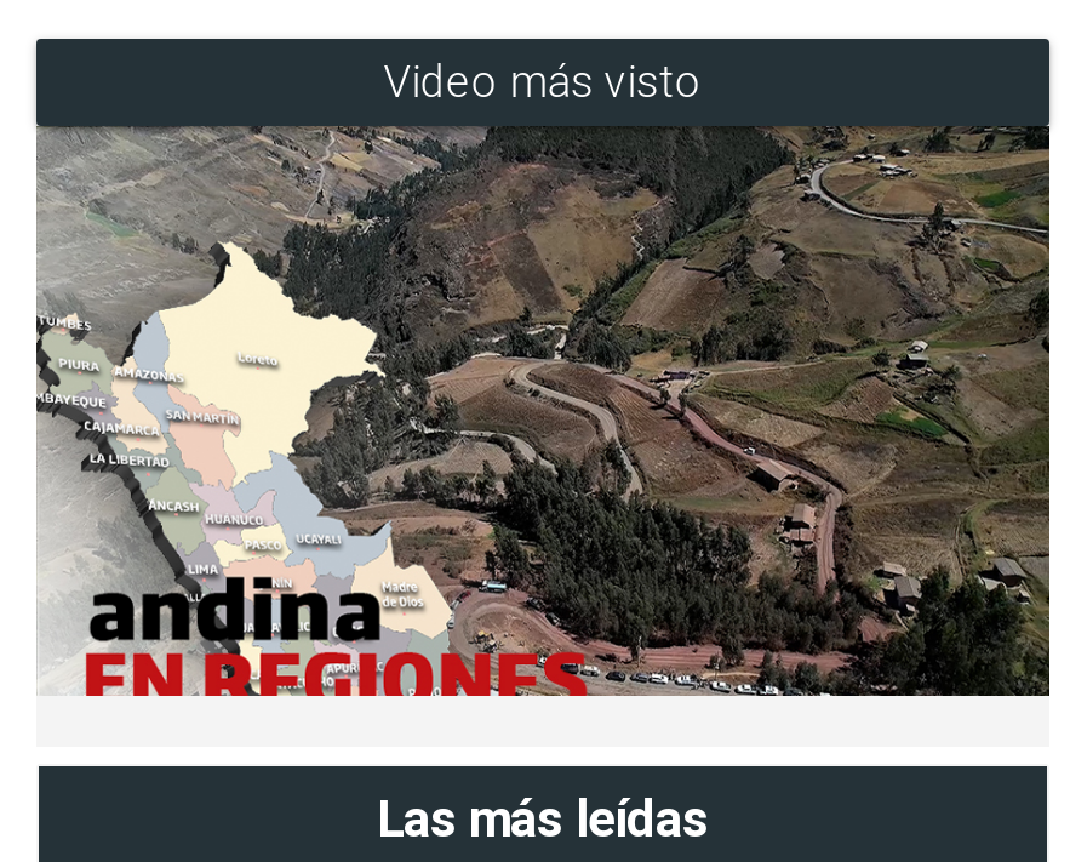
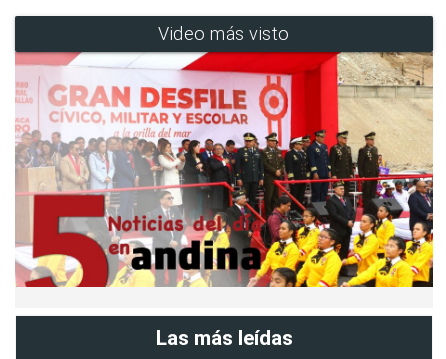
[34,126,1052,698] [image] -> [15,51,434,288] [image]

